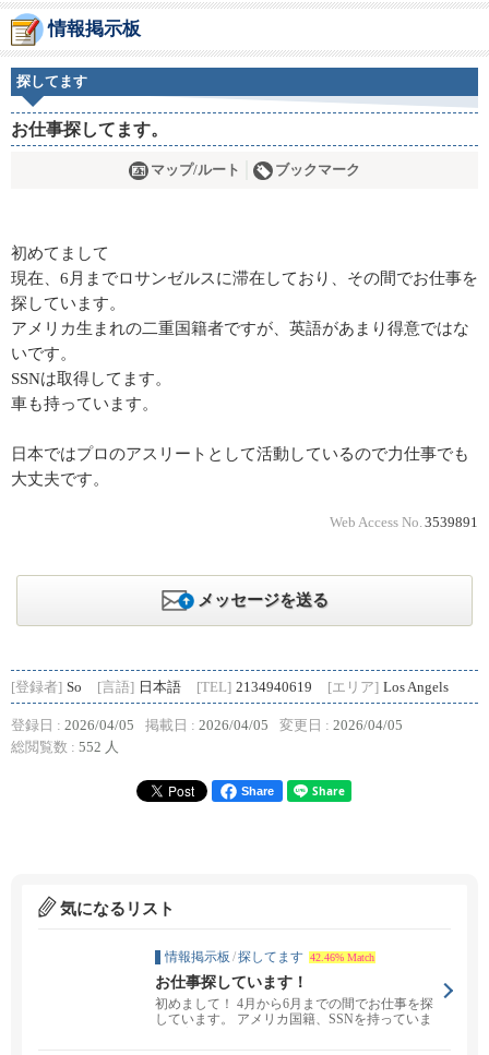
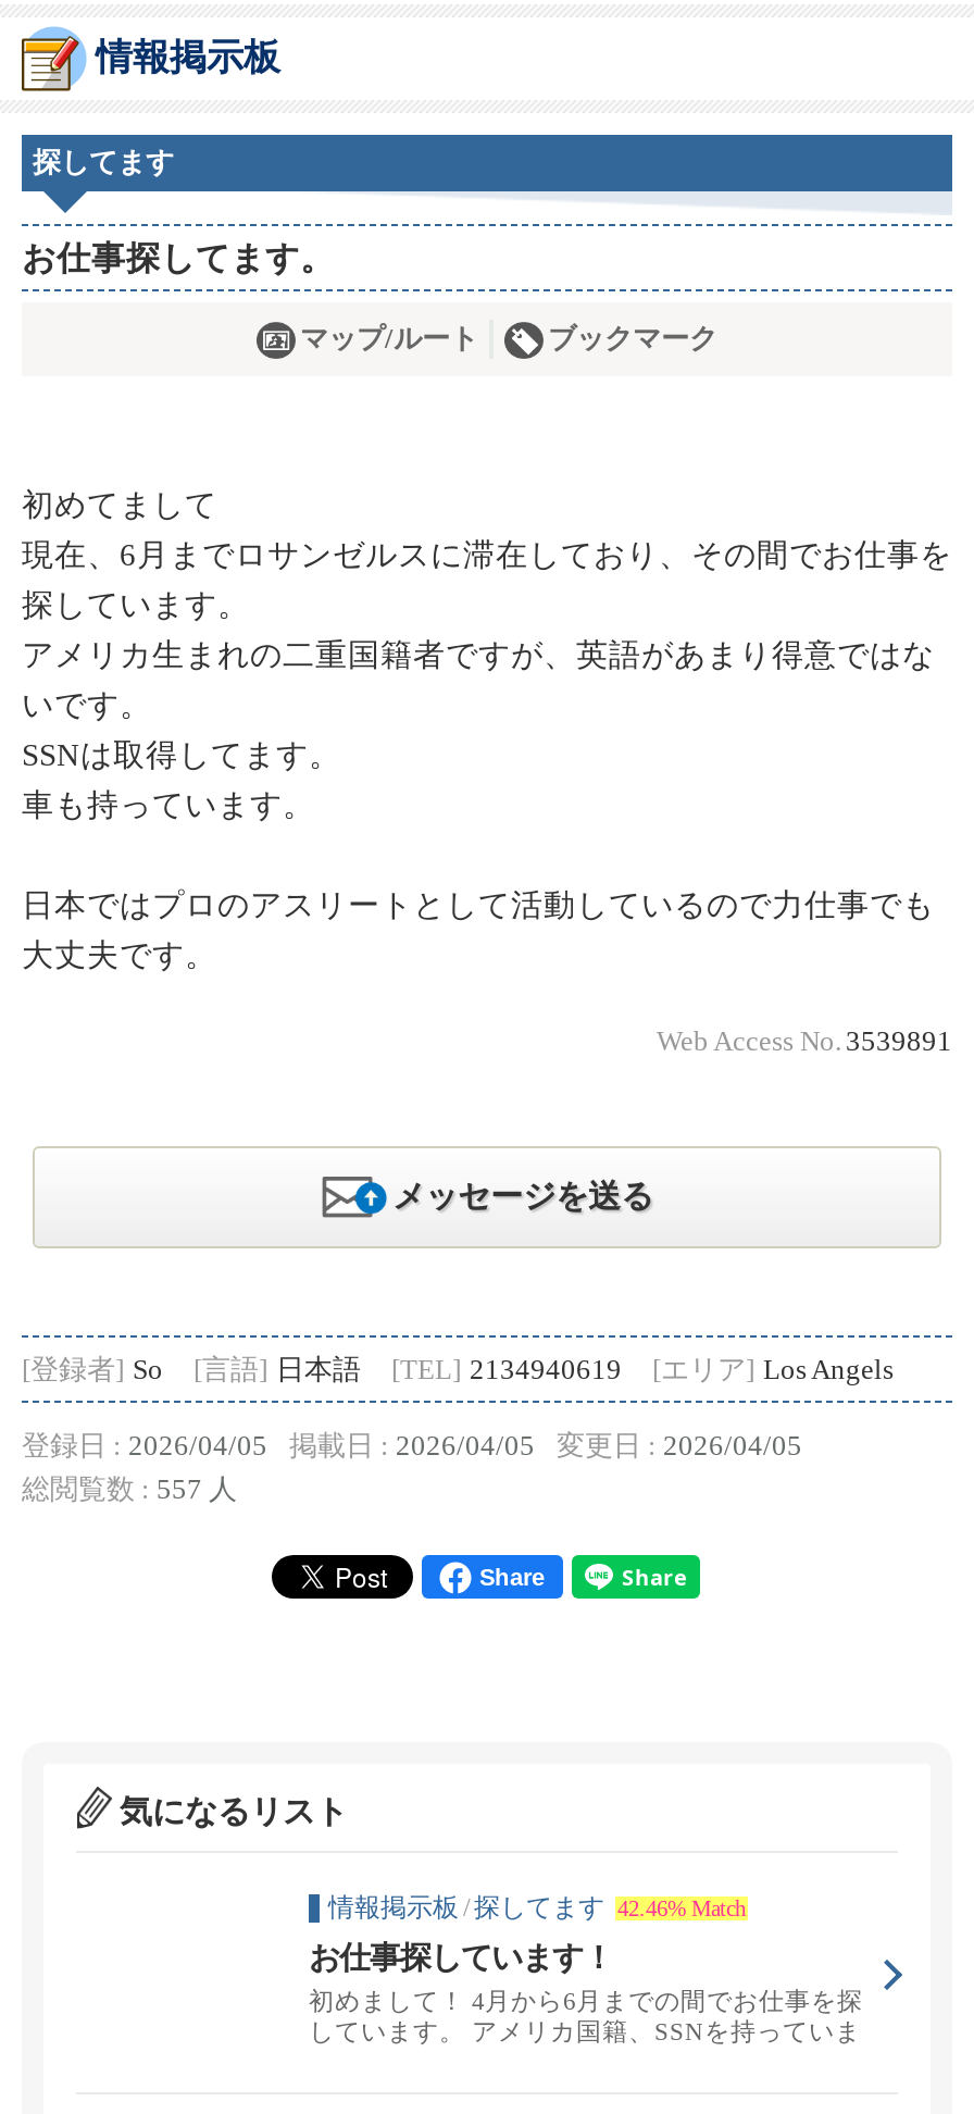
[11,740,119,755] 総閲覧数 : 552 人 -> [22,1475,237,1505] 総閲覧数 : 557 人

